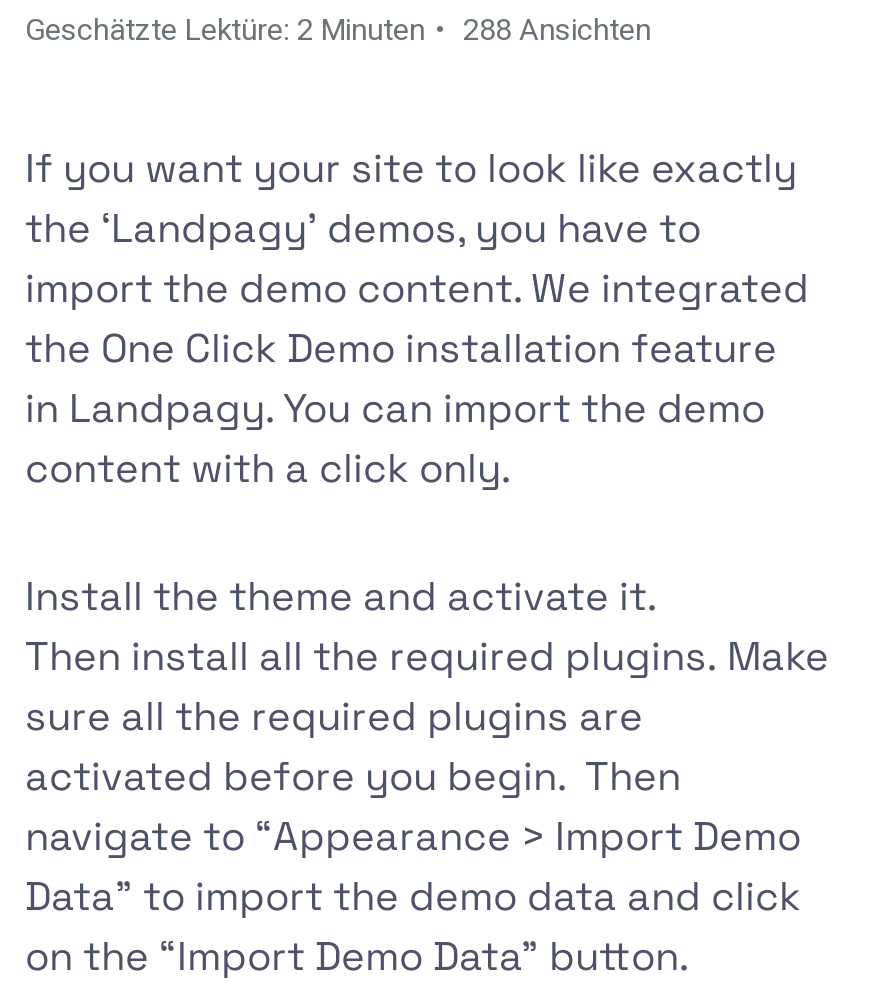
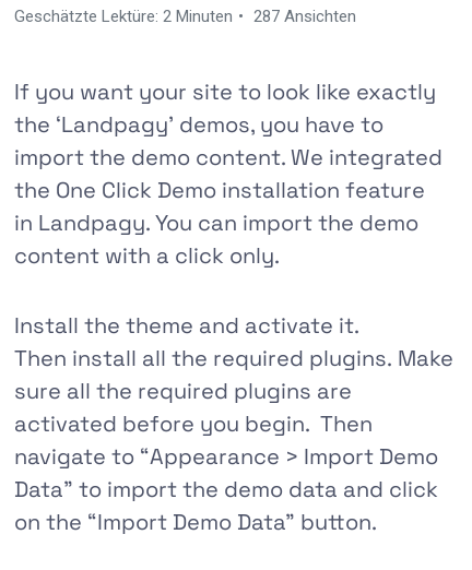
[25,12,651,48] Geschätzte Lektüre: 2 Minuten 288 Ansichten -> [14,7,356,26] Geschätzte Lektüre: 2 Minuten 287 Ansichten

